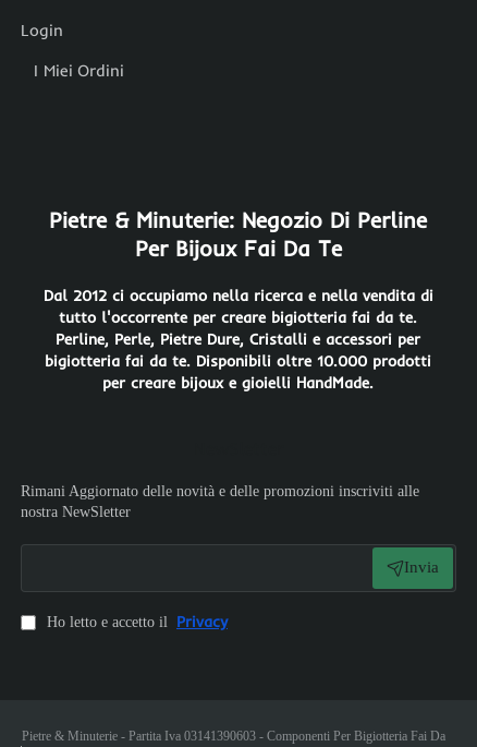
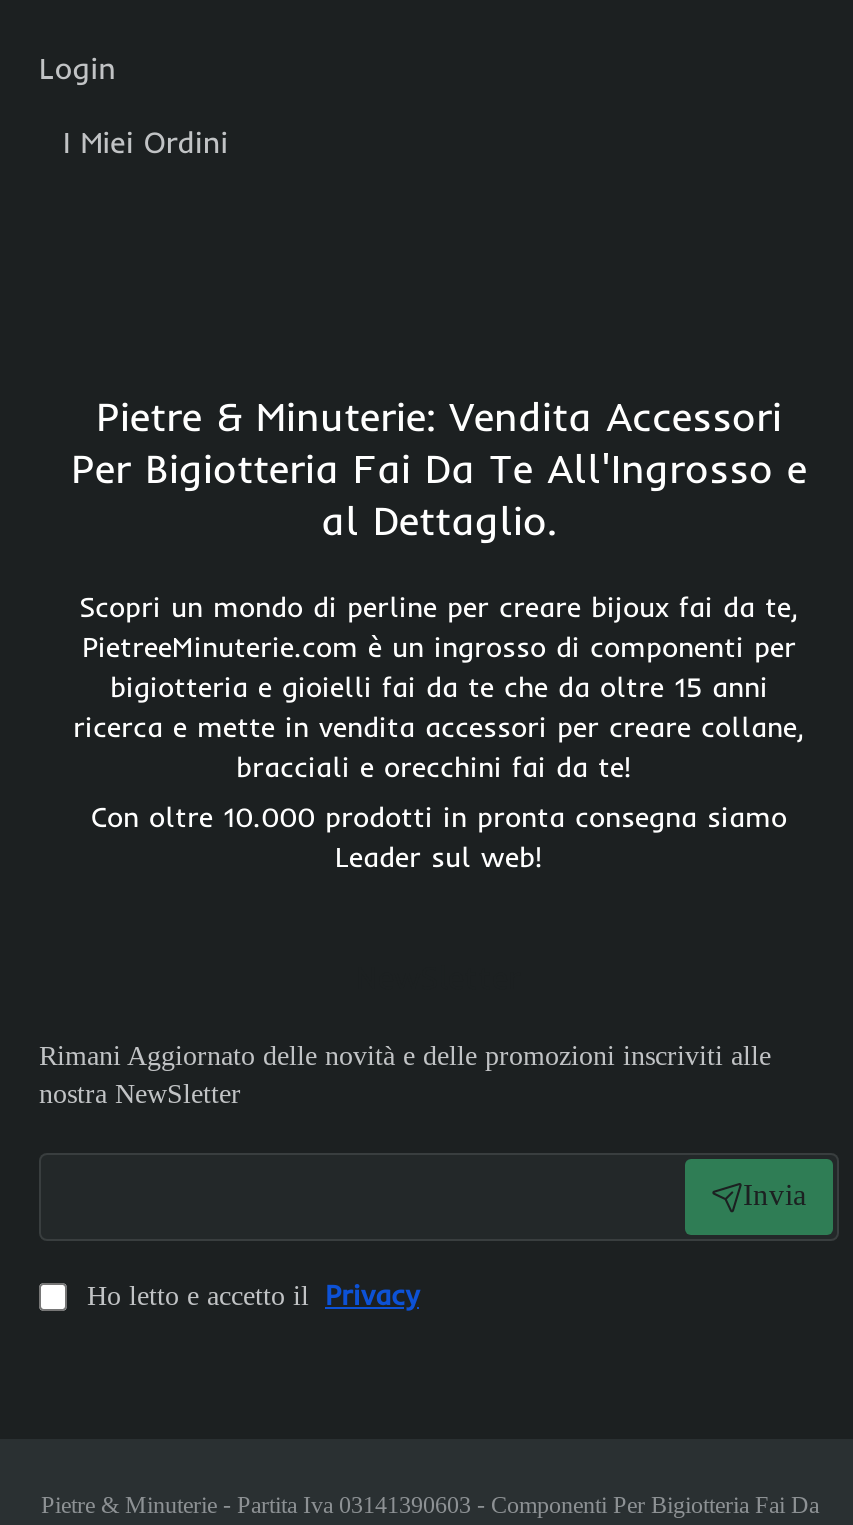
[50,206,427,262] Pietre & Minuterie: Negozio Di Perline | Per Bijoux Fai Da Te -> [71,391,807,545] Pietre & Minuterie: Vendita Accessori | Per Bigiotteria Fai Da Te All'Ingrosso e | al Dettaglio.
[44,285,433,392] Dal 2012 ci occupiamo nella ricerca e nella vendita di | tutto l'occorrente per creare bigiotteria fai da te. | Perline, Perle, Pietre Dure, Cristalli e accessori per | bigiotteria fai da te. Disponibili oltre 10.000 prodotti | per creare bijoux e gioielli HandMade. -> [73,589,805,875] Scopri un mondo di perline per creare bijoux fai da te, | PietreeMinuterie.com è un ingrosso di componenti per | bigiotteria e gioielli fai da te che da oltre 15 anni | ricerca e mette in vendita accessori per creare collane, | bracciali e orecchini fai da te! | Con oltre 10.000 prodotti in pronta consegna siamo | Leader sul web!

